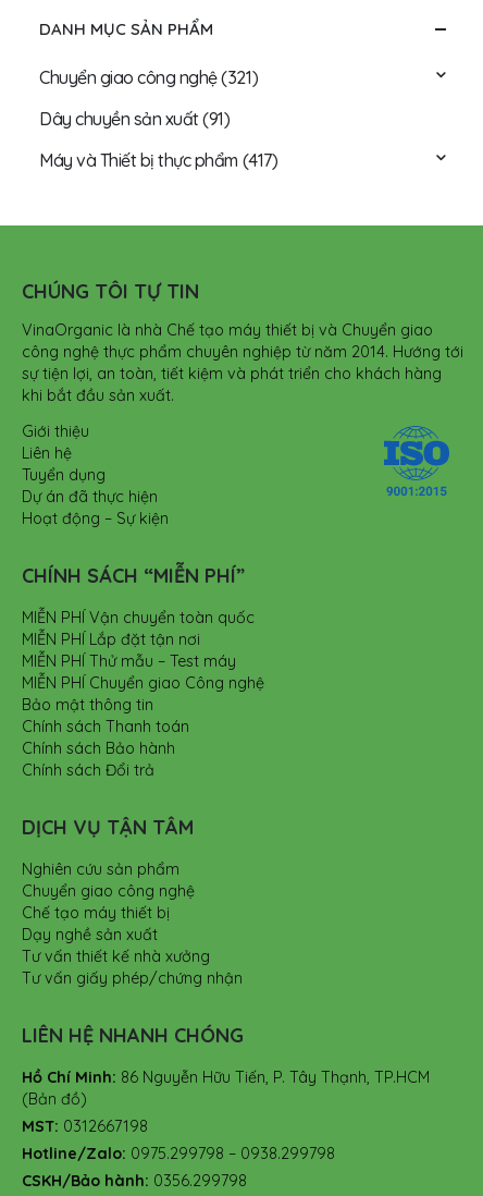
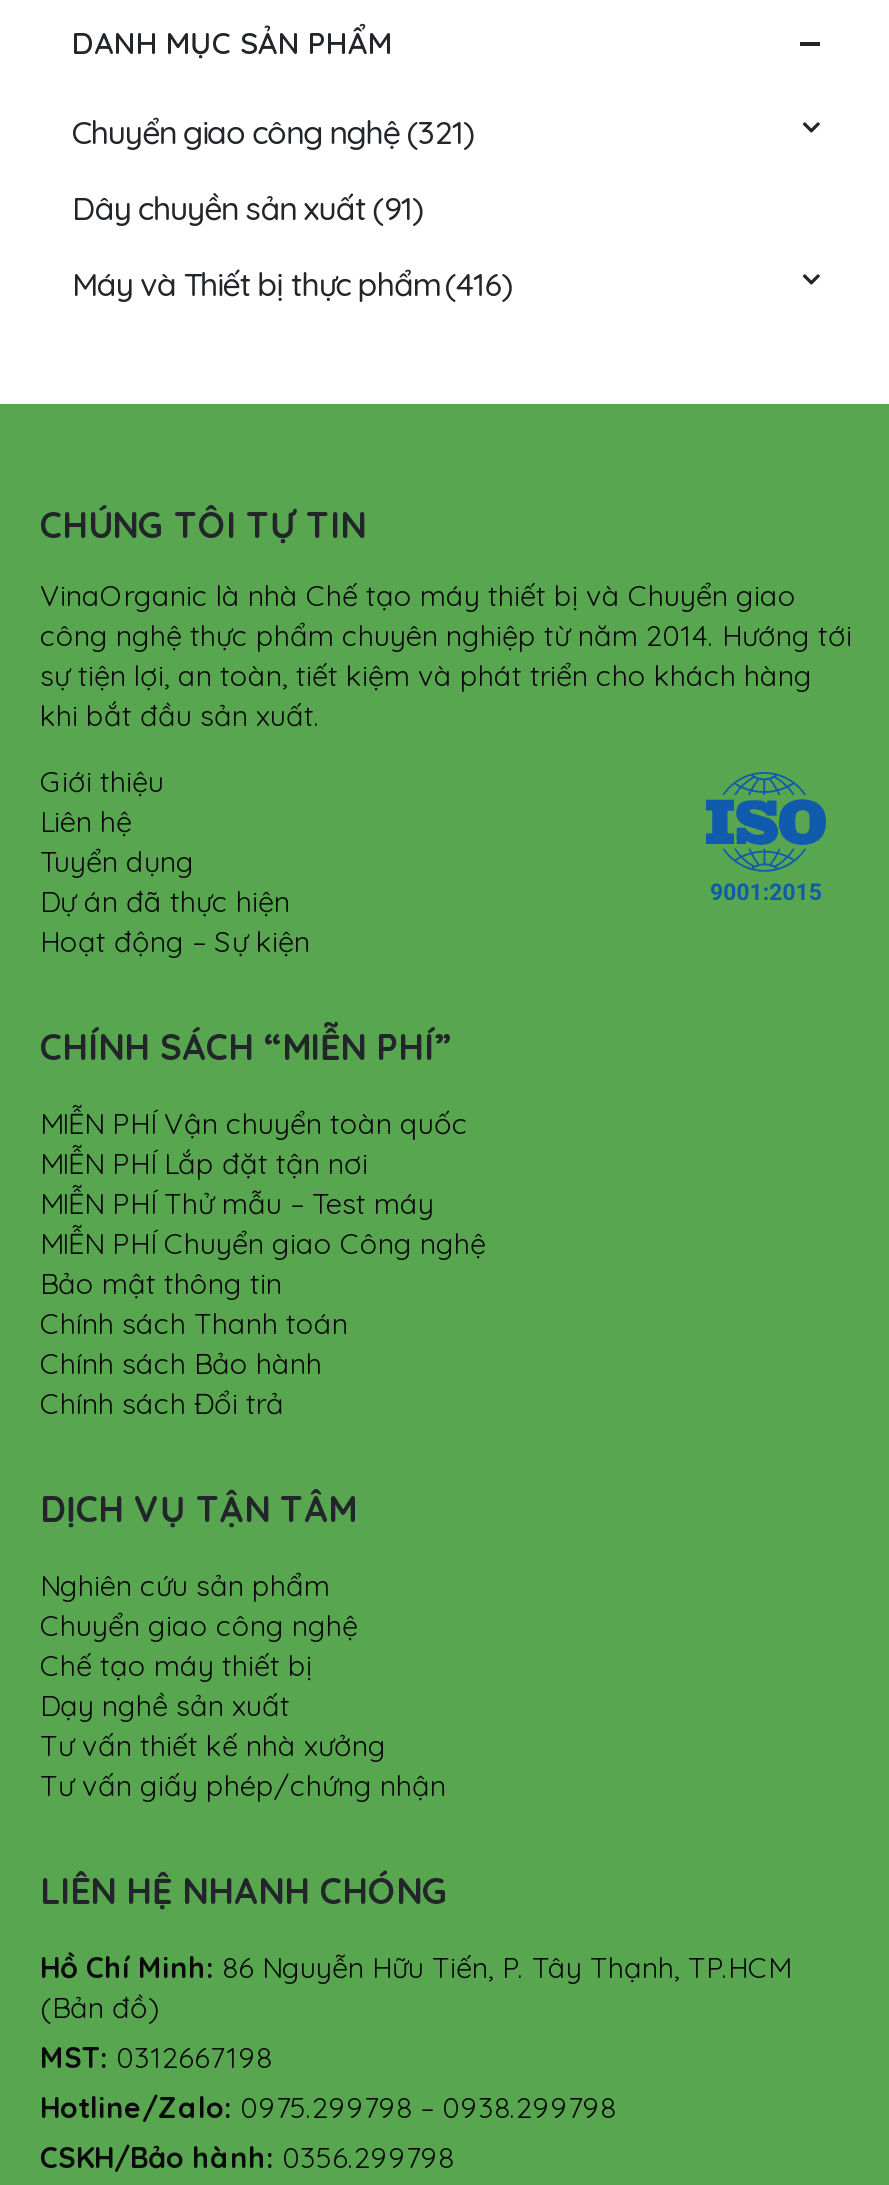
[39,150,278,171] Máy và Thiết bị thực phẩm (417) -> [72,265,512,305] Máy và Thiết bị thực phẩm (416)

